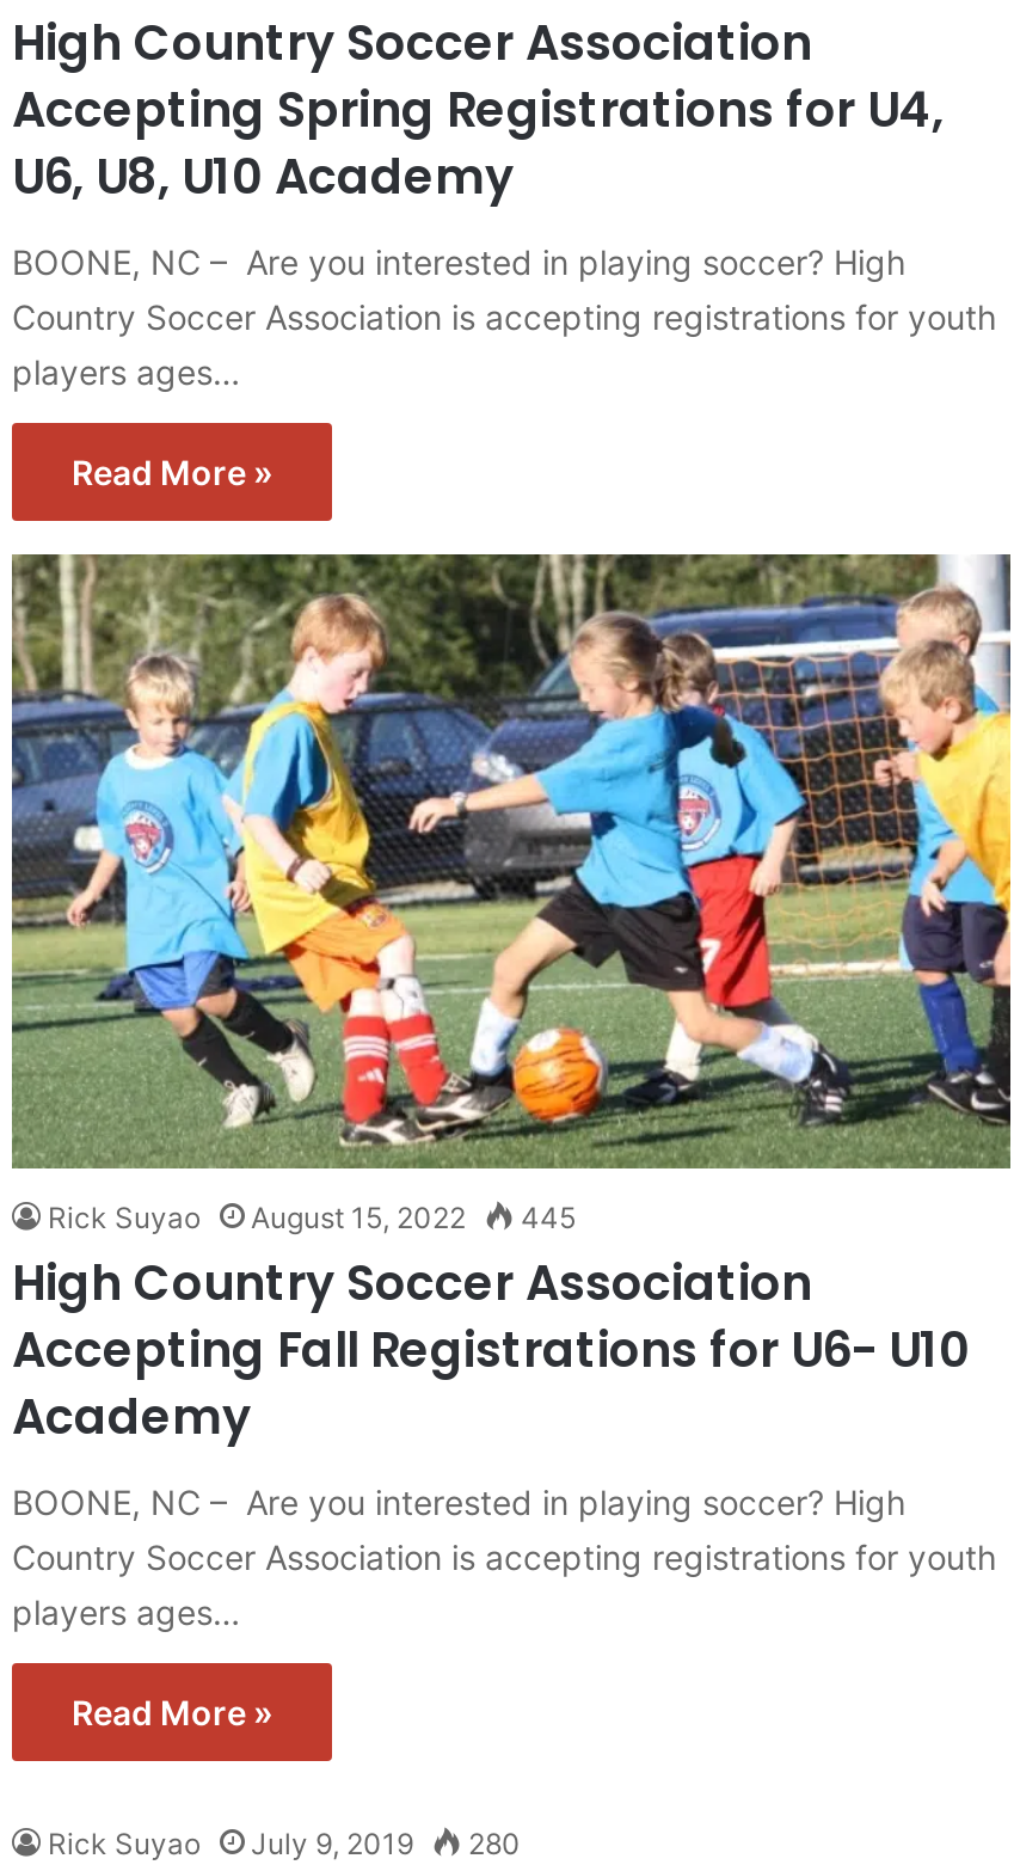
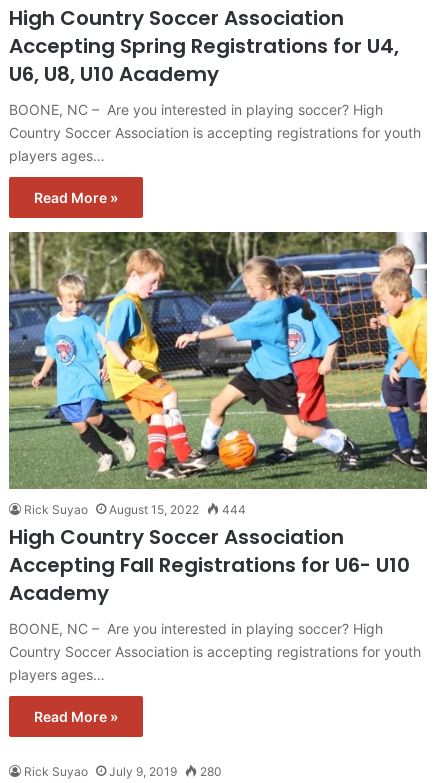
[48,1200,576,1236] Rick Suyao August 15, 2022 445 -> [24,502,246,517] Rick Suyao August 15, 2022 444

